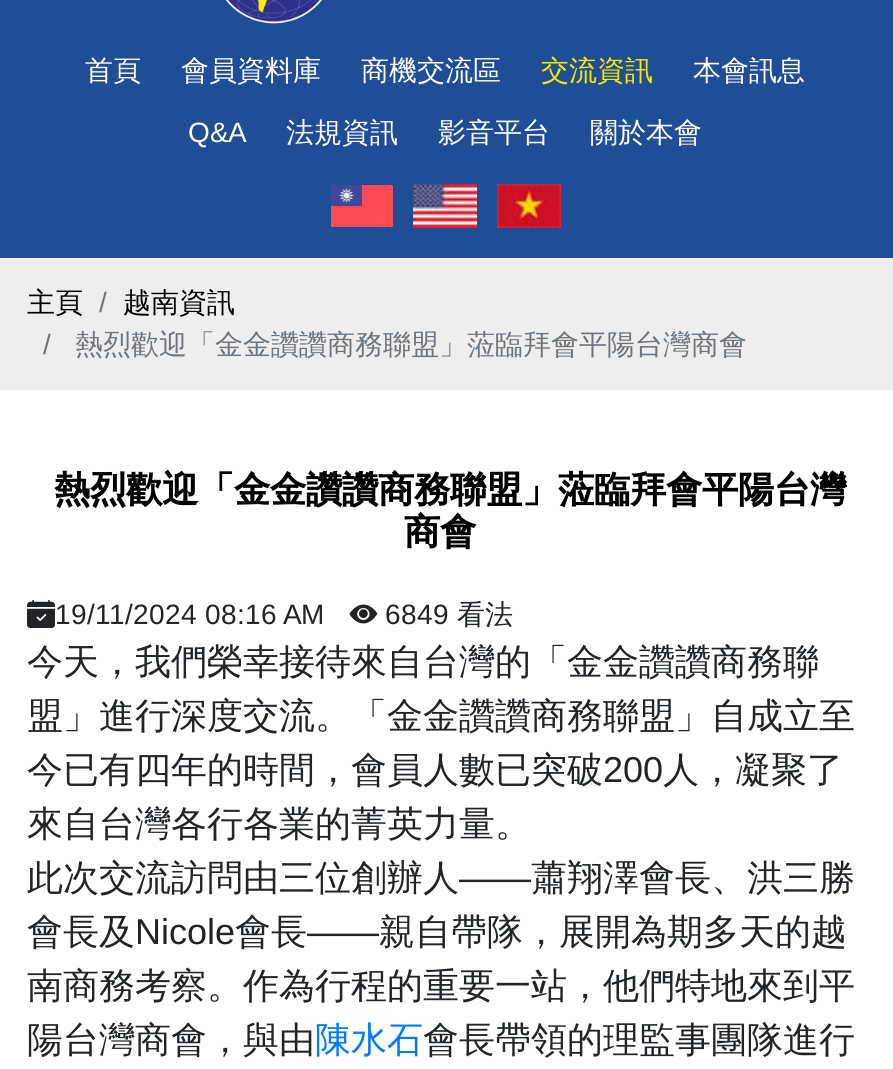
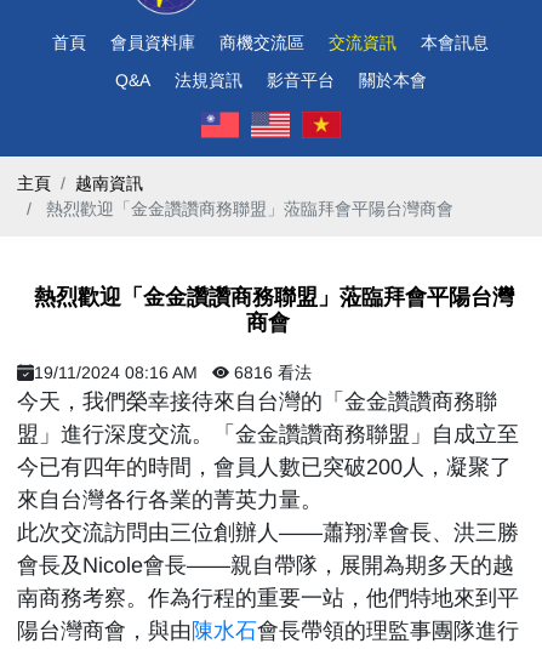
[55,598,513,630] 19/11/2024 08:16 AM 6849 看法 -> [34,362,312,382] 19/11/2024 08:16 AM 6816 看法

